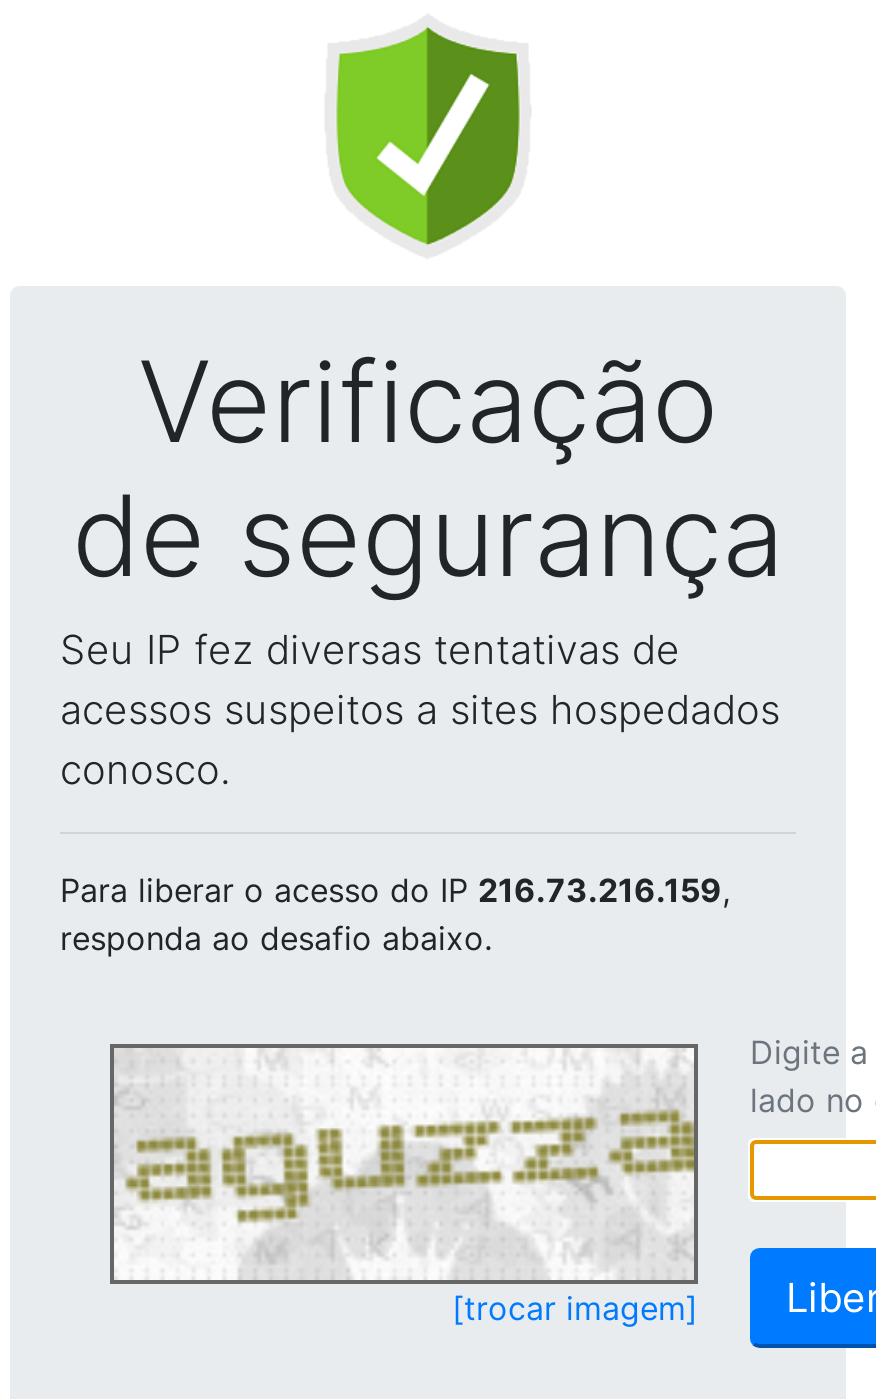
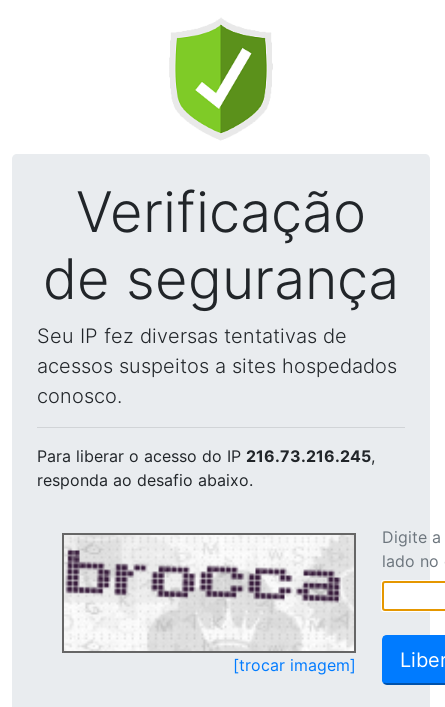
[60,870,730,910] Para liberar o acesso do IP 216.73.216.159, -> [37,446,375,466] Para liberar o acesso do IP 216.73.216.245,
[120,1078,696,1276] [image] -> [66,549,354,648] [image]

